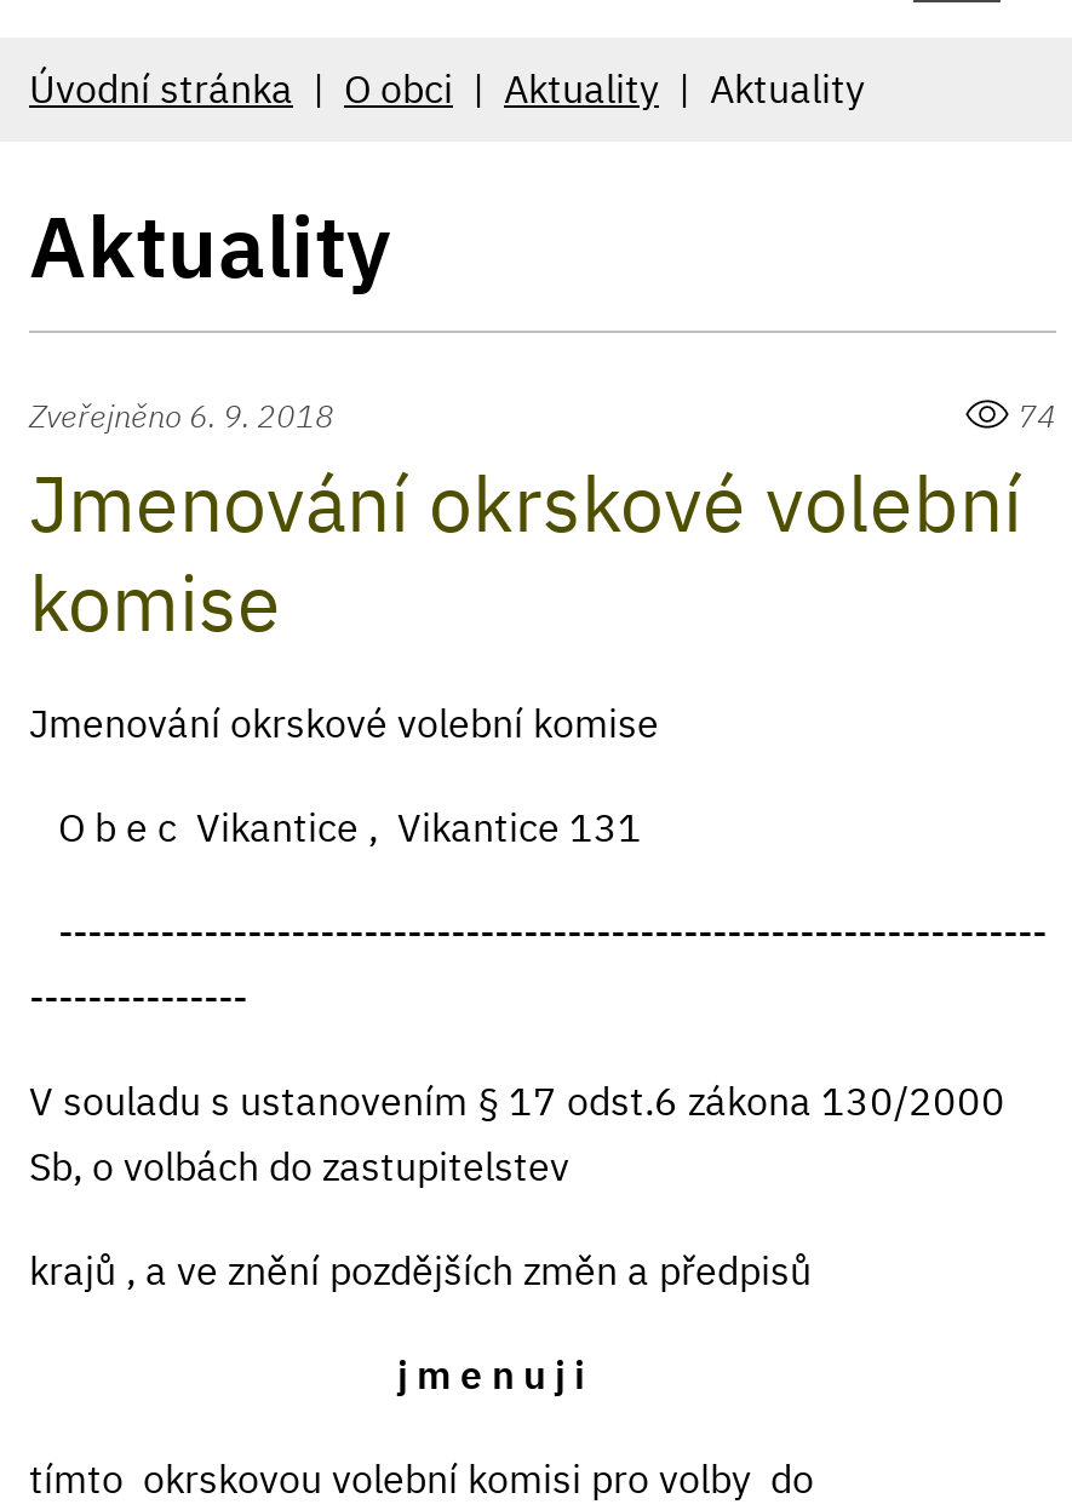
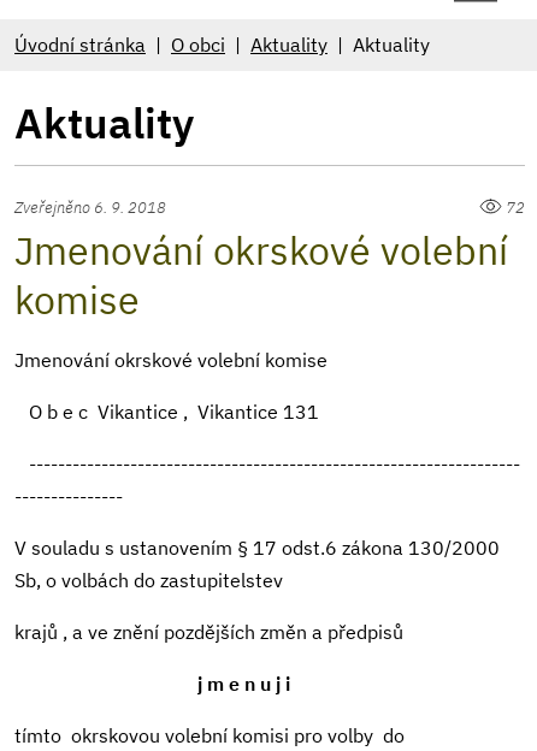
[1010,396,1056,437] 74 -> [502,197,525,218] 72

